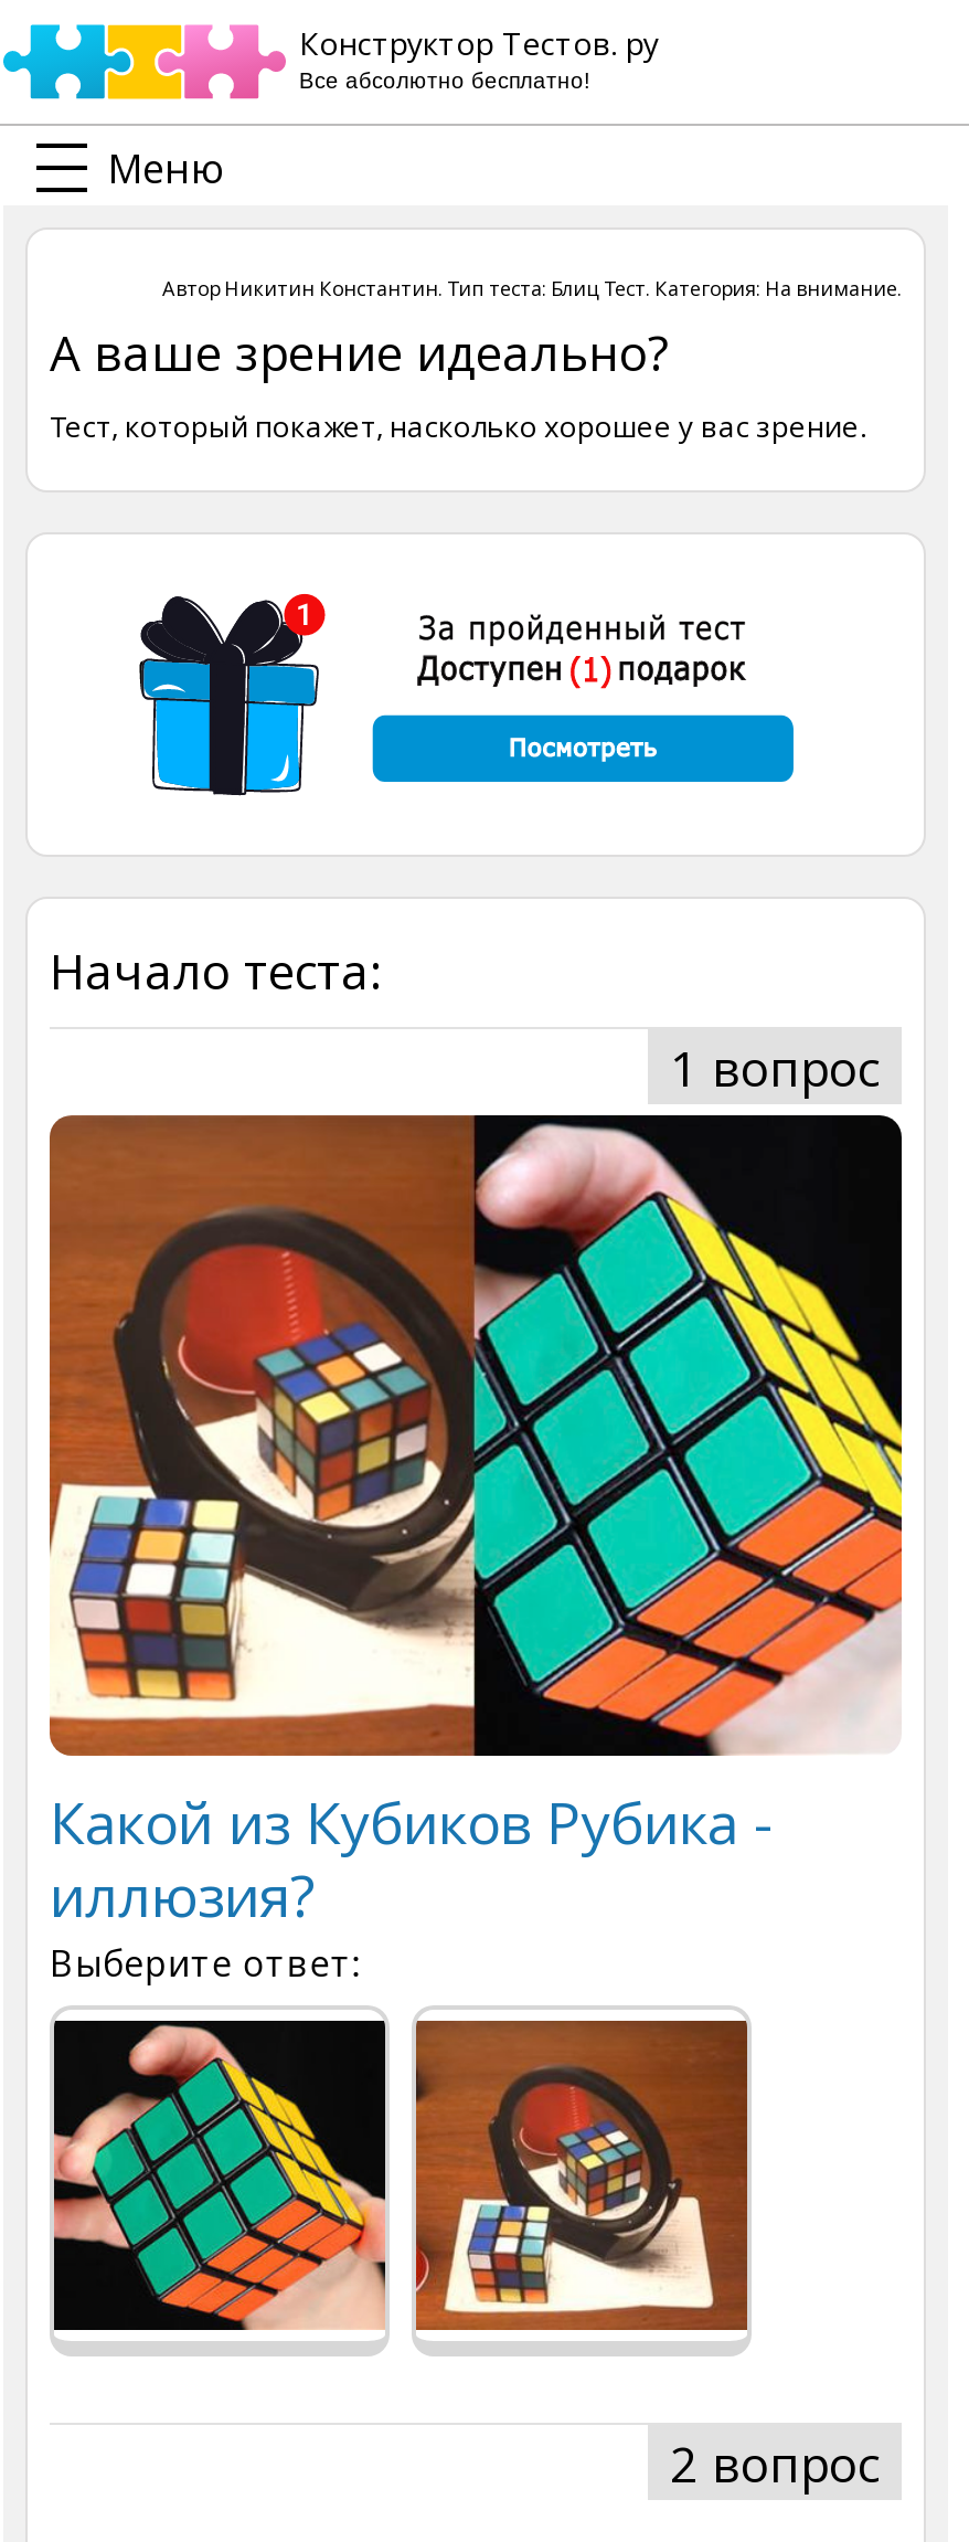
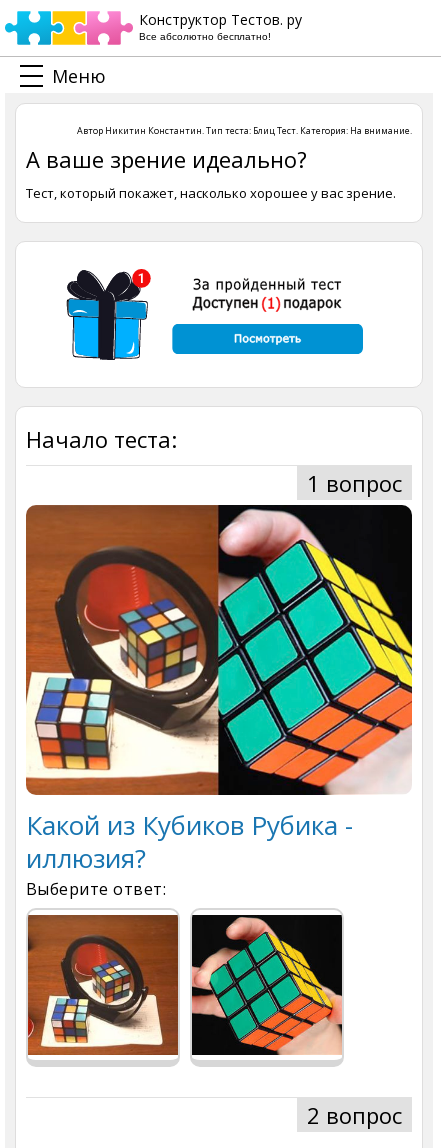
[52,2019,387,2332] [image] -> [27,914,179,1056] [image]
[414,2019,749,2332] [image] -> [191,914,343,1056] [image]

